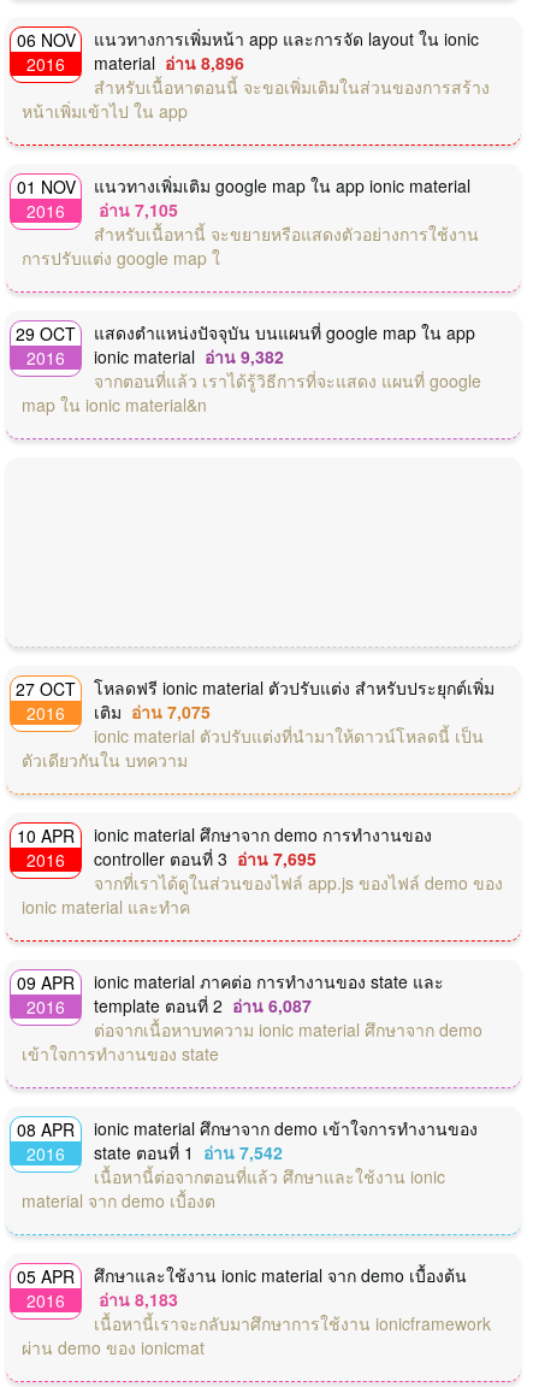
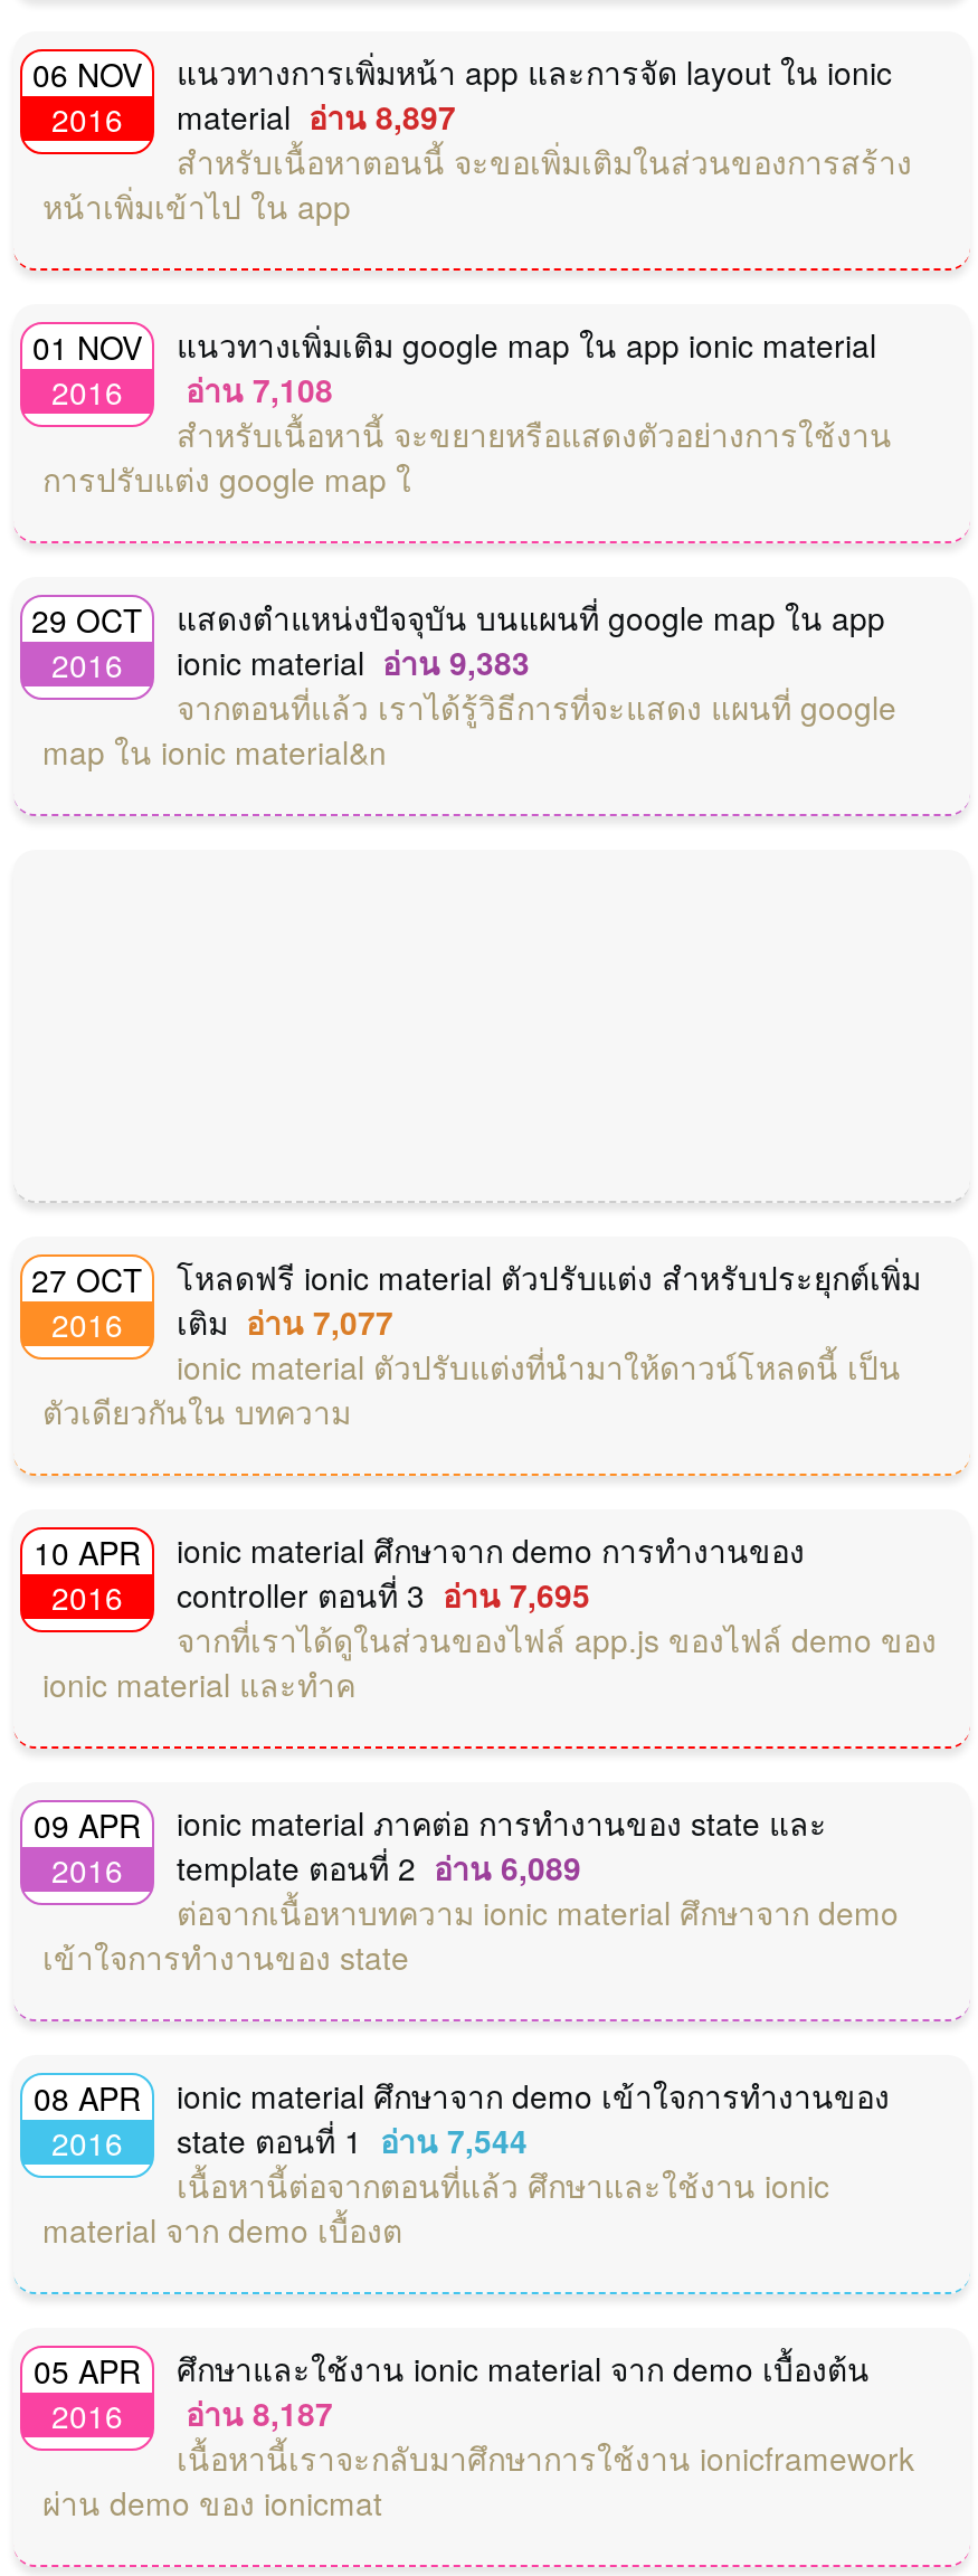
[94,50,244,74] material อ่าน 8,896 -> [177,93,456,138] material อ่าน 8,897
[26,197,178,222] 2016 อ่าน 7,105 -> [51,366,333,413] 2016 อ่าน 7,108
[94,344,284,368] ionic material อ่าน 9,382 -> [177,639,530,684] ionic material อ่าน 9,383
[94,699,211,723] เติม อ่าน 7,075 -> [177,1299,393,1343] เติม อ่าน 7,077
[94,993,312,1017] template ตอนที่ 2 อ่าน 6,087 -> [177,1844,581,1889] template ตอนที่ 2 อ่าน 6,089
[94,1140,283,1164] state ตอนที่ 1 อ่าน 7,542 -> [177,2117,528,2162] state ตอนที่ 1 อ่าน 7,544
[26,1287,178,1312] 2016 อ่าน 8,183 -> [51,2390,333,2437] 2016 อ่าน 8,187

